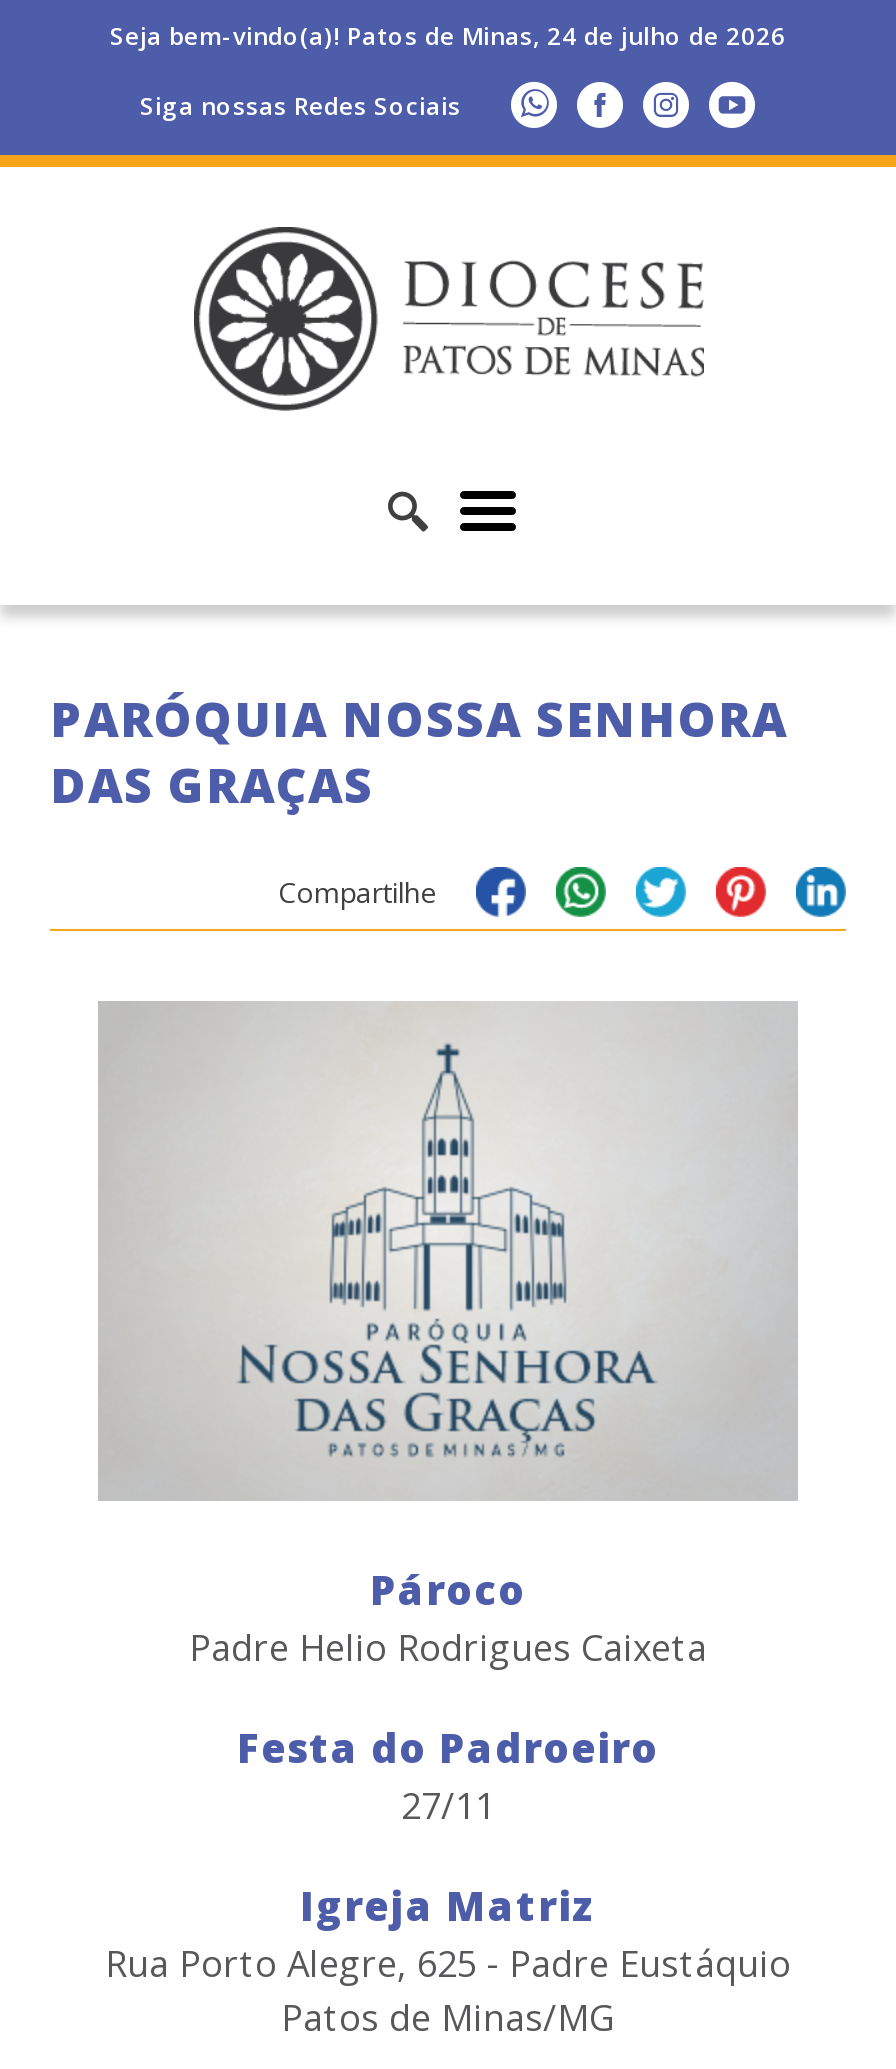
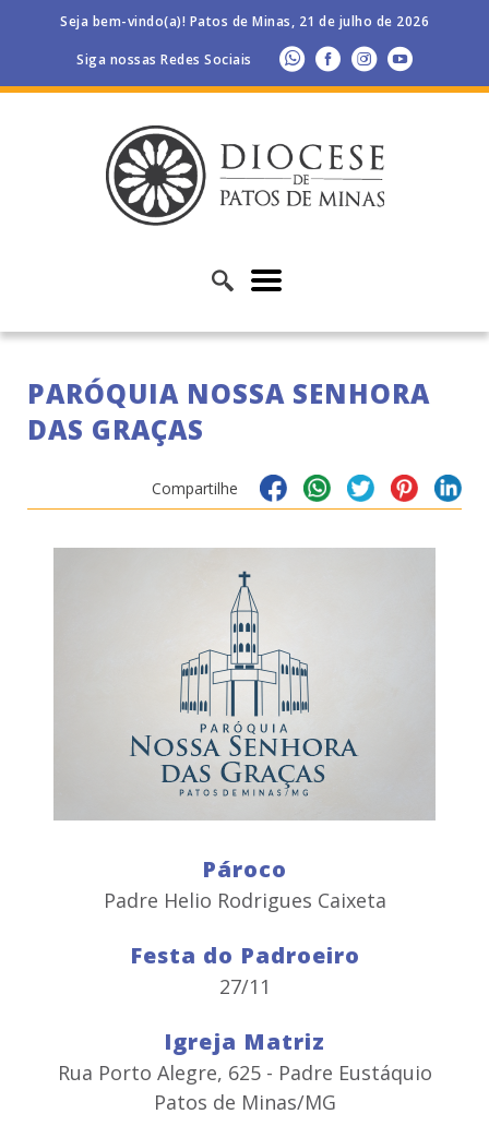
[110,19,786,53] Seja bem-vindo(a)! Patos de Minas, 24 de julho de 2026 -> [60,12,429,31] Seja bem-vindo(a)! Patos de Minas, 21 de julho de 2026

